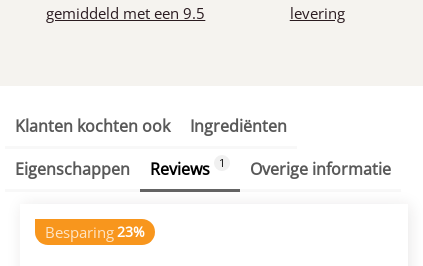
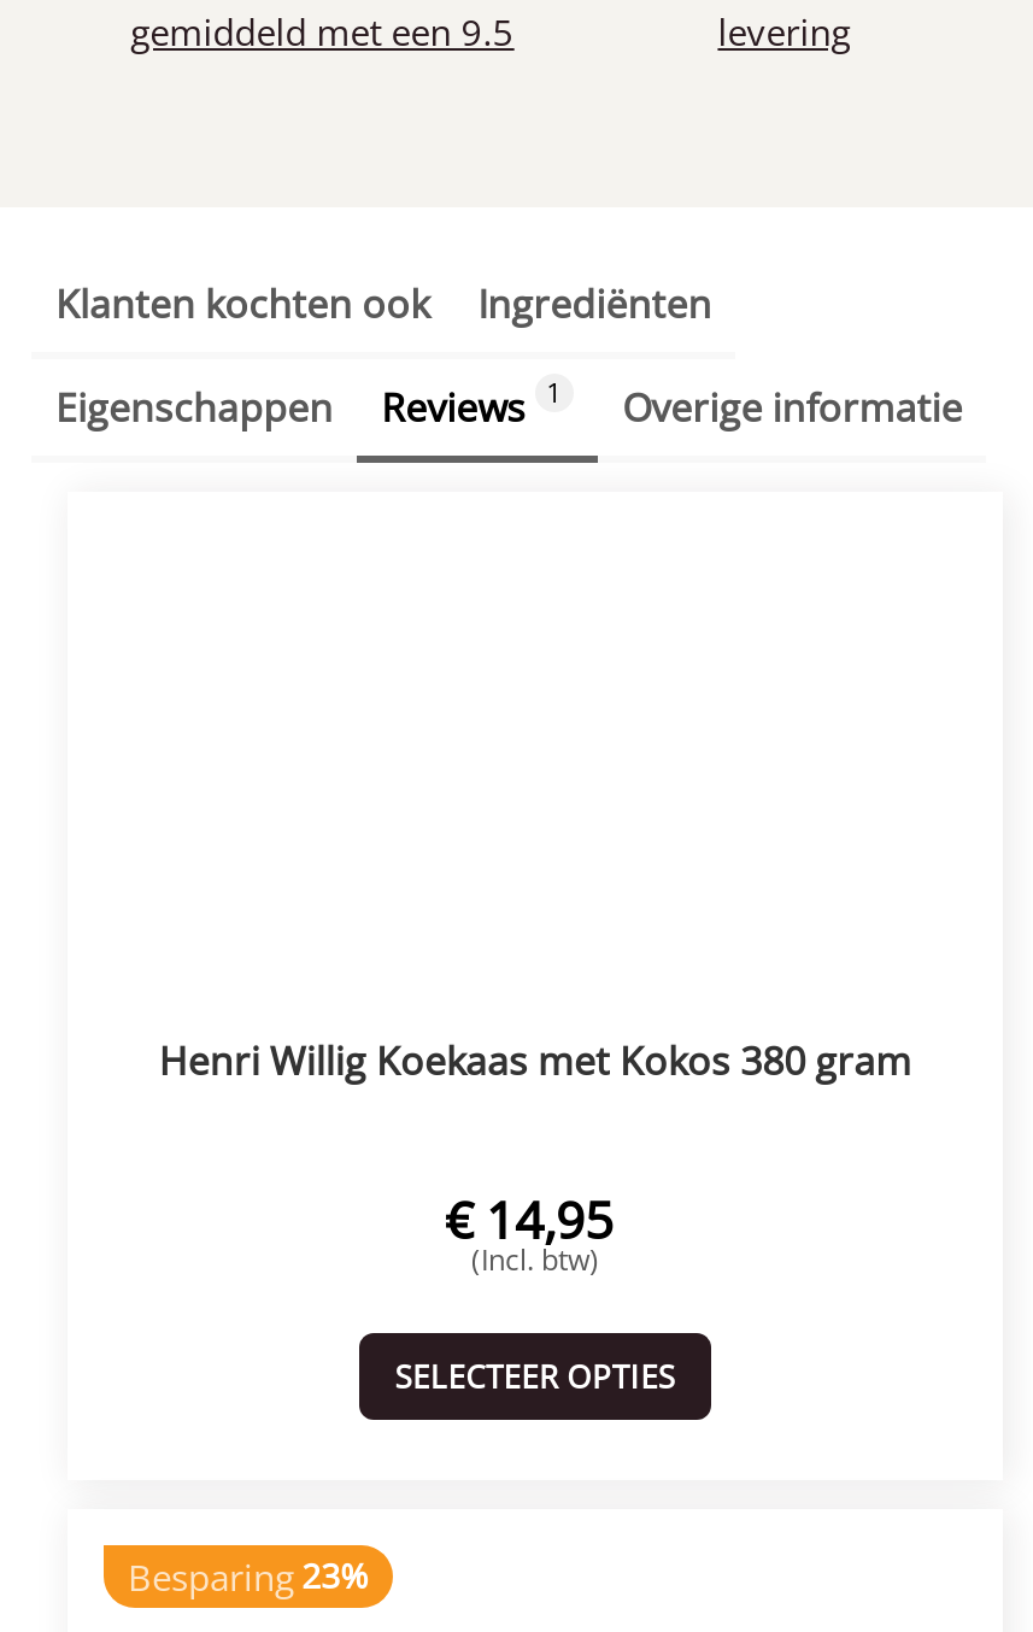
none -> [159,1035,911,1398] Henri Willig Koekaas met Kokos 380 gram | € 14,95 | (Incl. btw) | SELECTEER OPTIES

